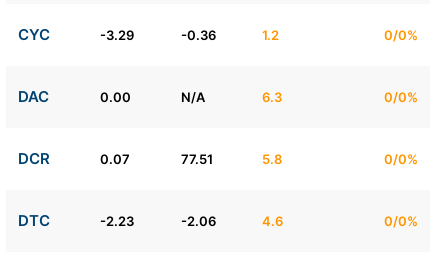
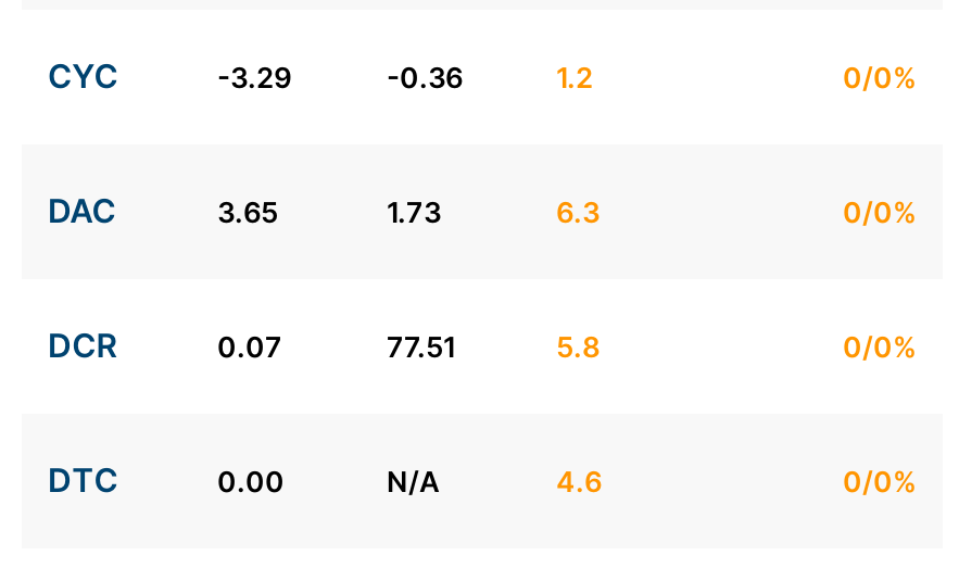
[100,89,205,105] 0.00 | N/A -> [217,194,441,229] 3.65 | 1.73
[100,213,216,229] -2.23 | -2.06 -> [217,463,439,498] 0.00 | N/A

